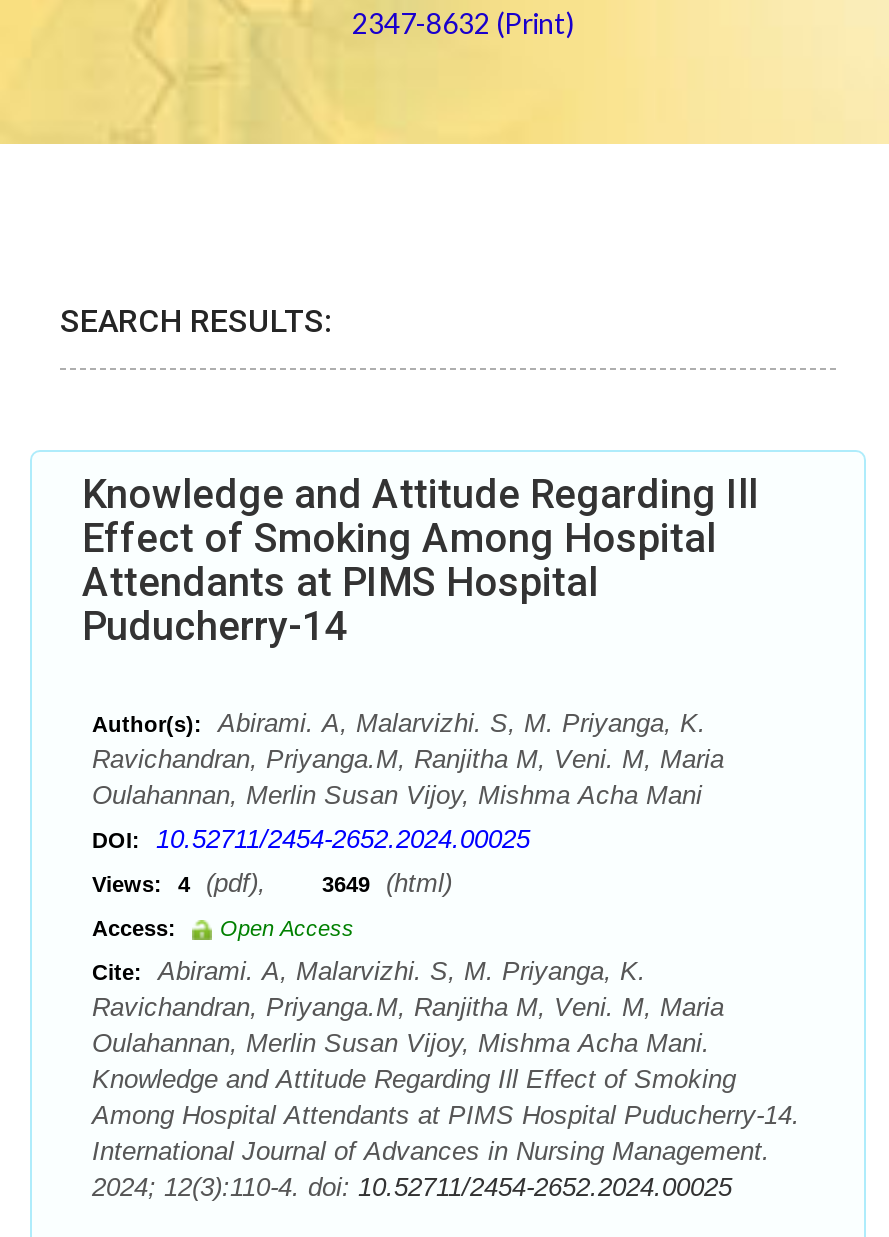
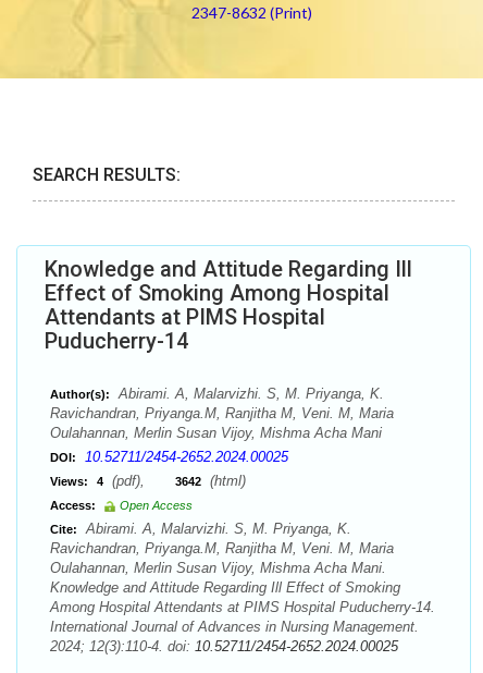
[92,868,452,898] Views: 4 (pdf), 3649 (html) -> [50,473,246,489] Views: 4 (pdf), 3642 (html)

